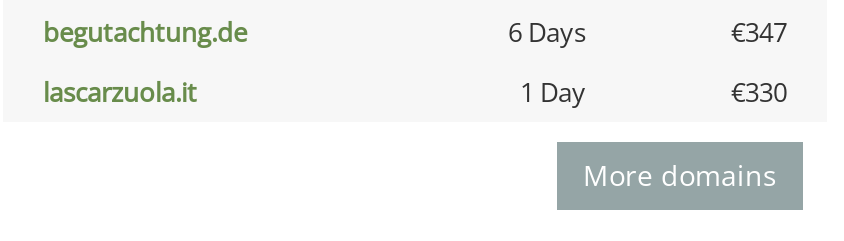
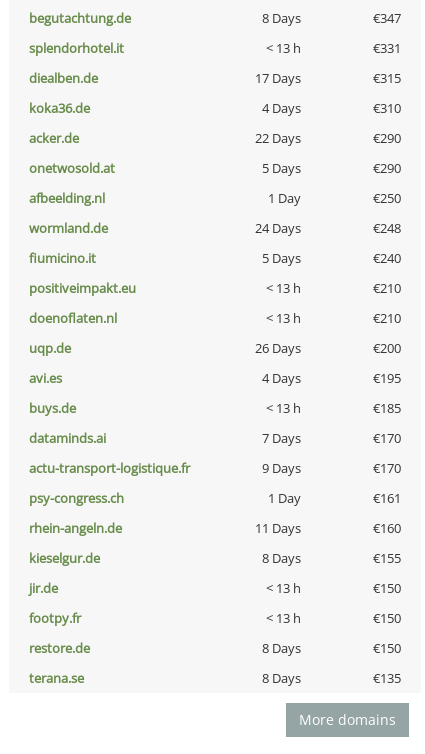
[508,14,586,50] 6 Days -> [261,9,300,27] 8 Days
[43,74,197,110] lascarzuola.it -> [29,39,401,207] splendorhotel.it | < 13 h | €331 | diealben.de | 17 Days | €315 | koka36.de | 4 Days | €310 | acker.de | 22 Days | €290 | onetwosold.at | 5 Days | €290 | afbeelding.nl
[731,74,787,110] €330 -> [29,189,401,687] €250 | wormland.de | 24 Days | €248 | fiumicino.it | 5 Days | €240 | positiveimpakt.eu | < 13 h | €210 | doenoflaten.nl | < 13 h | €210 | uqp.de | 26 Days | €200 | avi.es | 4 Days | €195 | buys.de | < 13 h | €185 | dataminds.ai | 7 Days | €170 | actu-transport-logistique.fr | 9 Days | €170 | psy-congress.ch | 1 Day | €161 | rhein-angeln.de | 11 Days | €160 | kieselgur.de | 8 Days | €155 | jir.de | < 13 h | €150 | footpy.fr | < 13 h | €150 | restore.de | 8 Days | €150 | terana.se | 8 Days | €135

